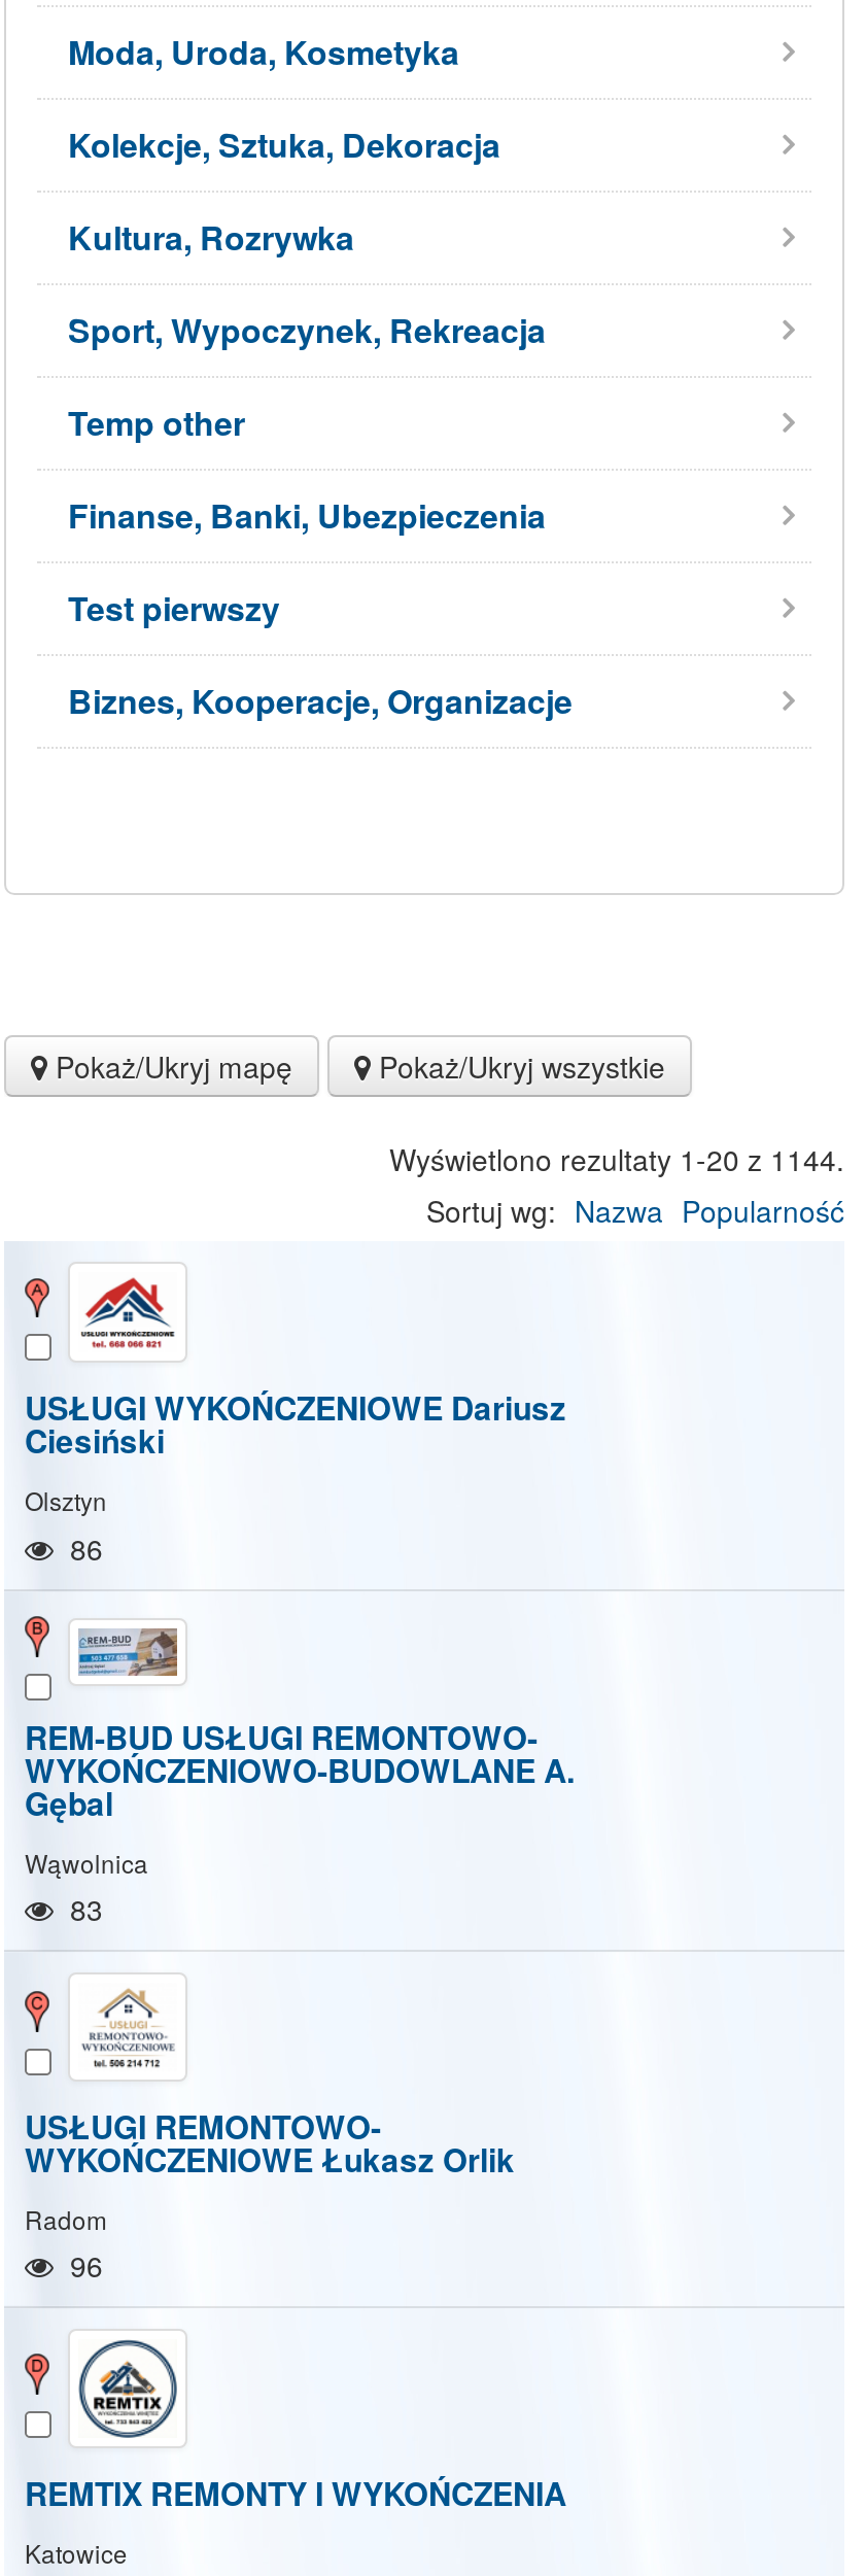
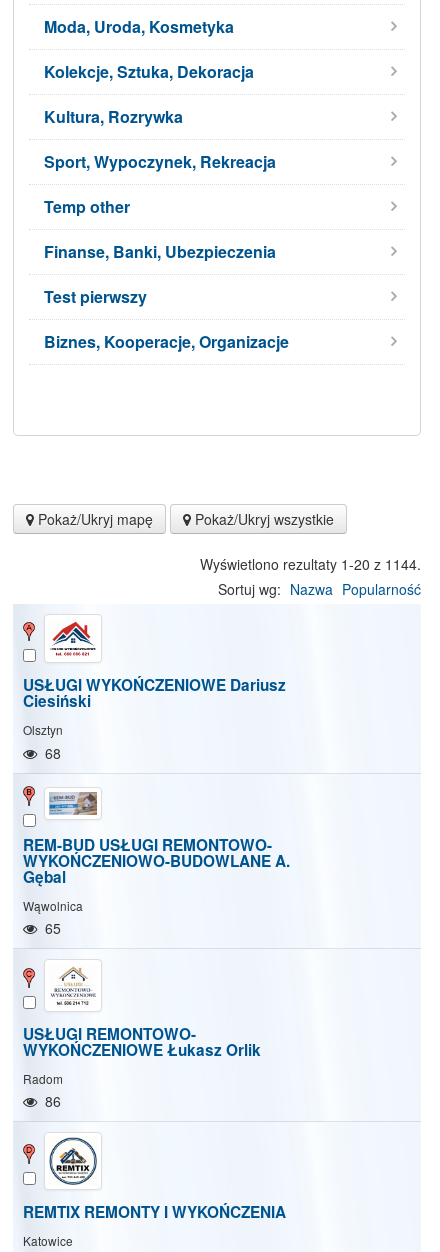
[54,1526,103,1568] 86 -> [37,742,61,762] 68
[54,1888,103,1929] 83 -> [37,918,61,938] 65
[54,2244,103,2285] 96 -> [37,1091,61,1111] 86

